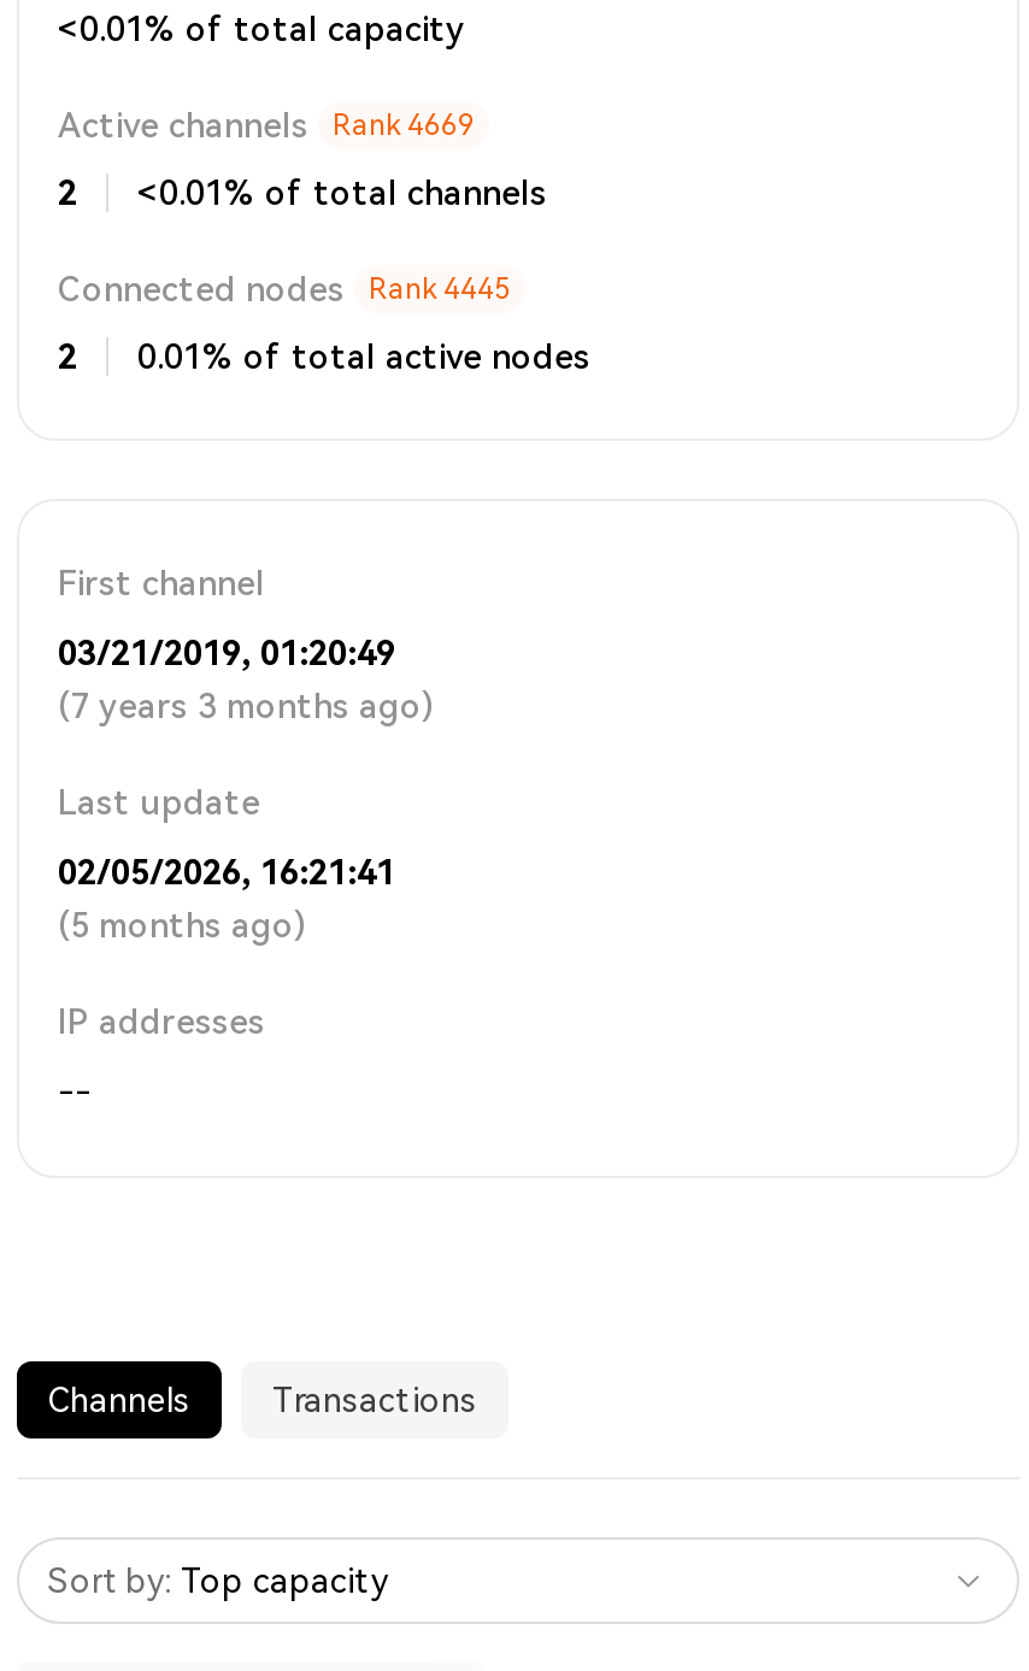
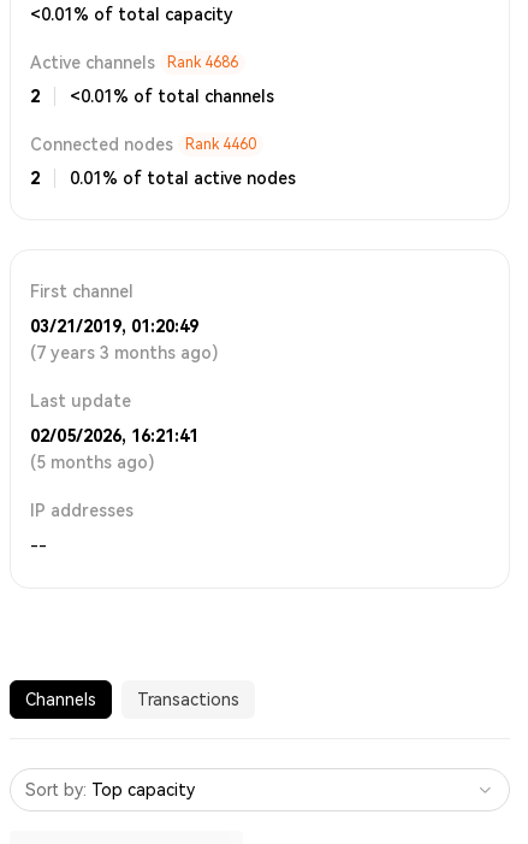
[58,106,475,145] Active channels Rank 4669 -> [30,53,238,72] Active channels Rank 4686
[58,270,511,308] Connected nodes Rank 4445 -> [30,135,256,154] Connected nodes Rank 4460

